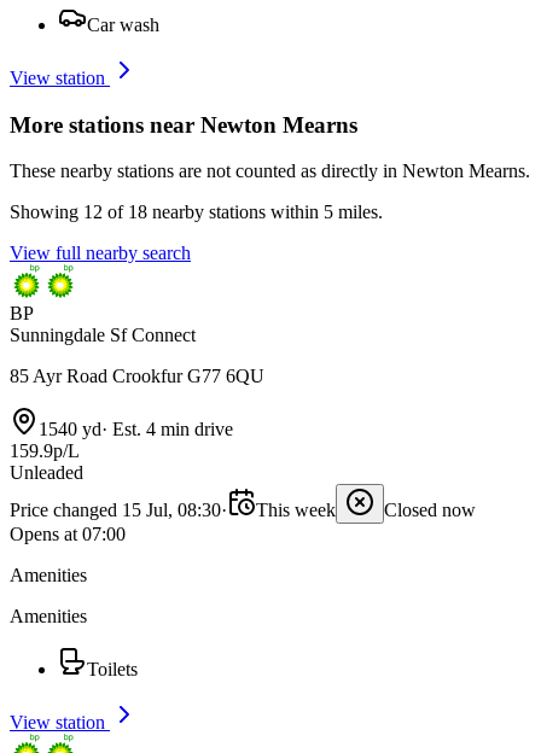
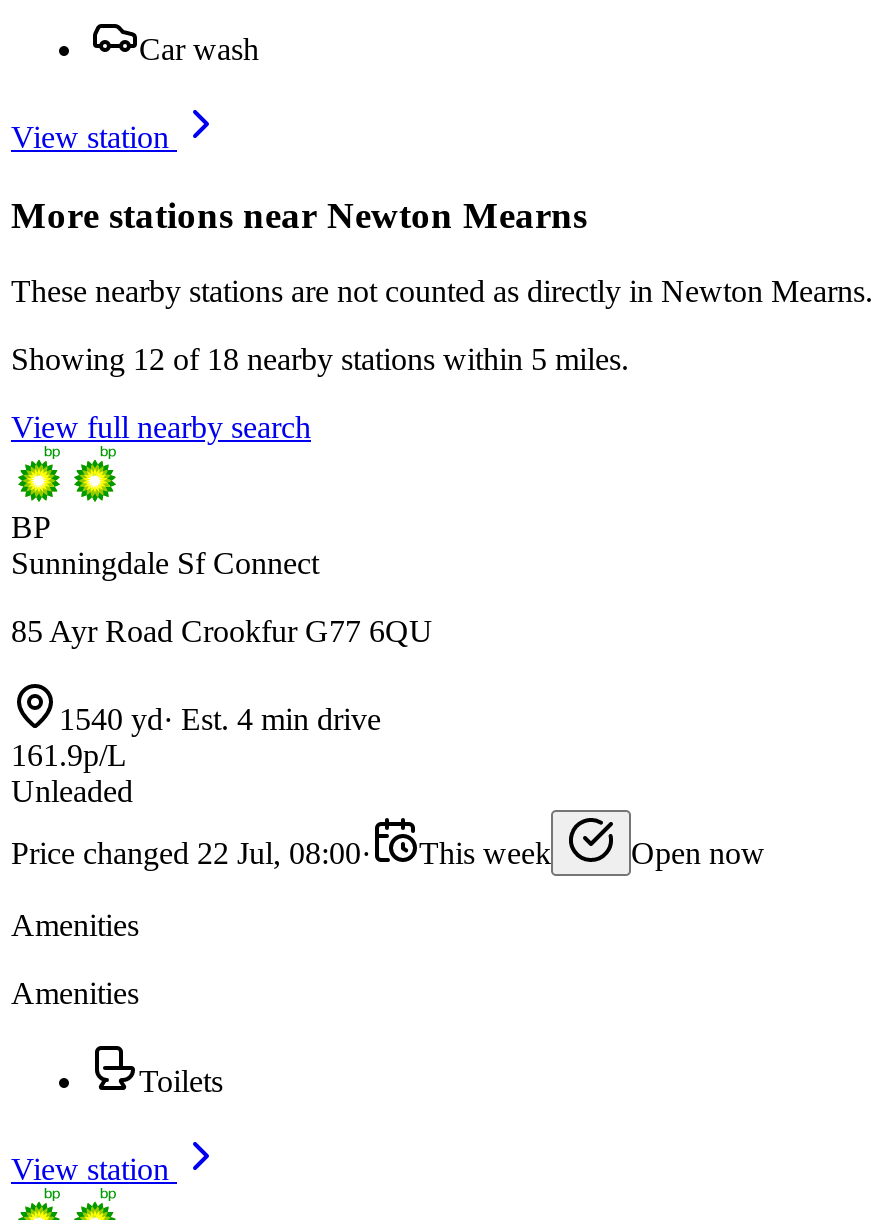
[10,441,80,461] 159.9p/L -> [11,739,127,773] 161.9p/L
[10,500,227,520] Price changed 15 Jul, 08:30· -> [11,837,371,871] Price changed 22 Jul, 08:00·
[10,500,476,545] Closed now | Opens at 07:00 -> [631,837,765,871] Open now

